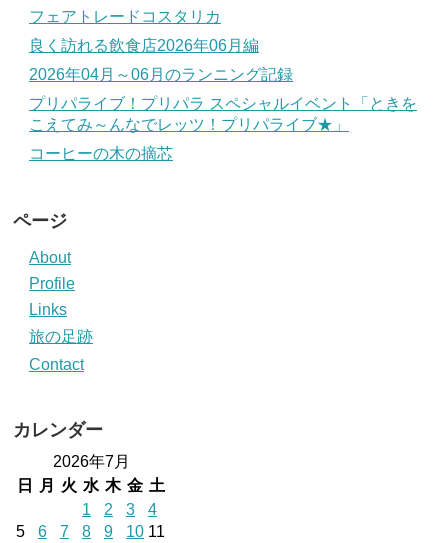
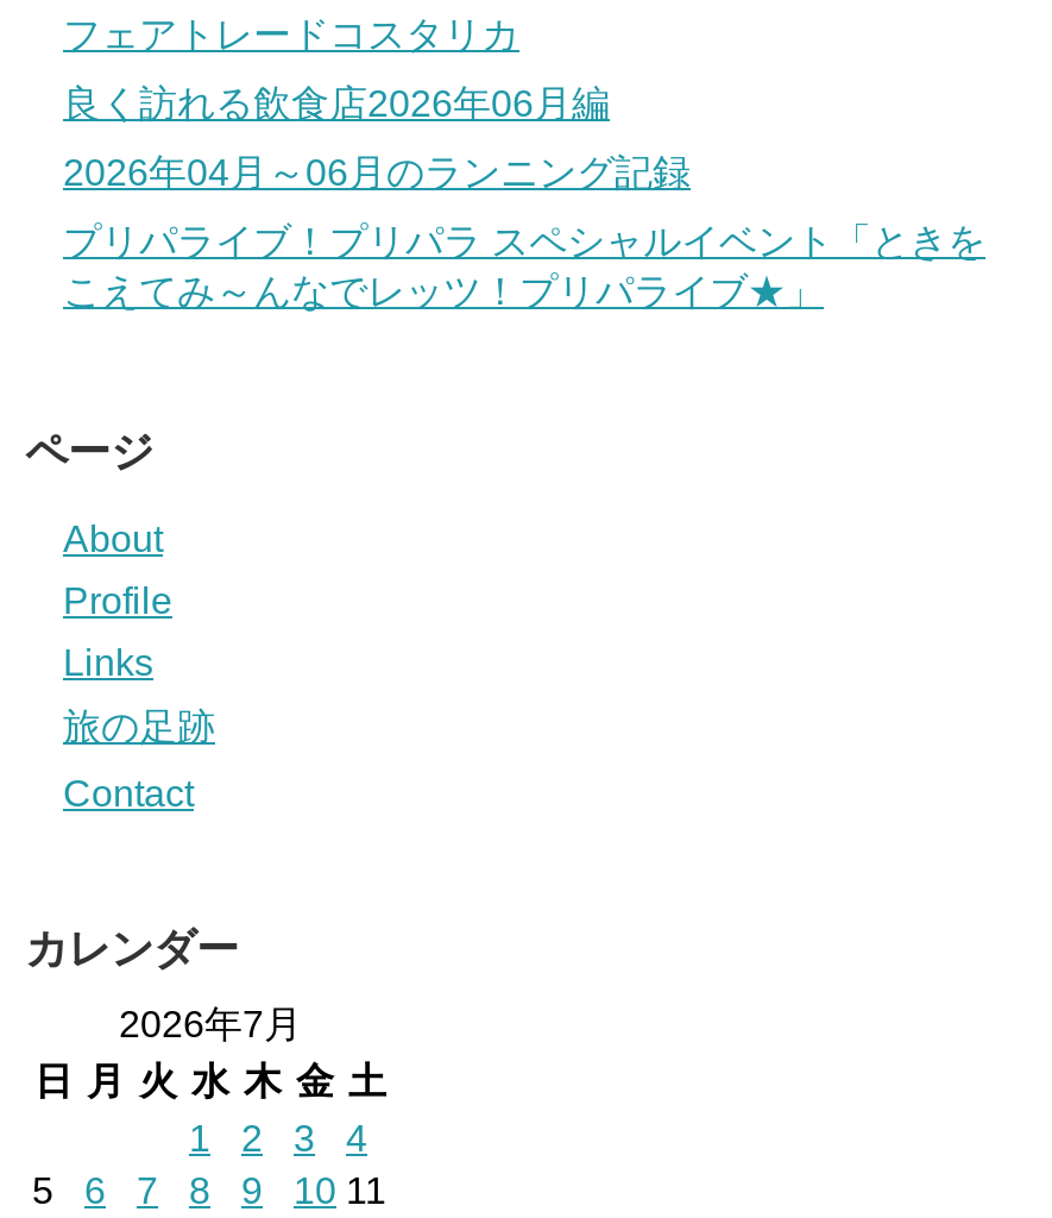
[29,145,173,162] コーヒーの木の摘芯 -> none

